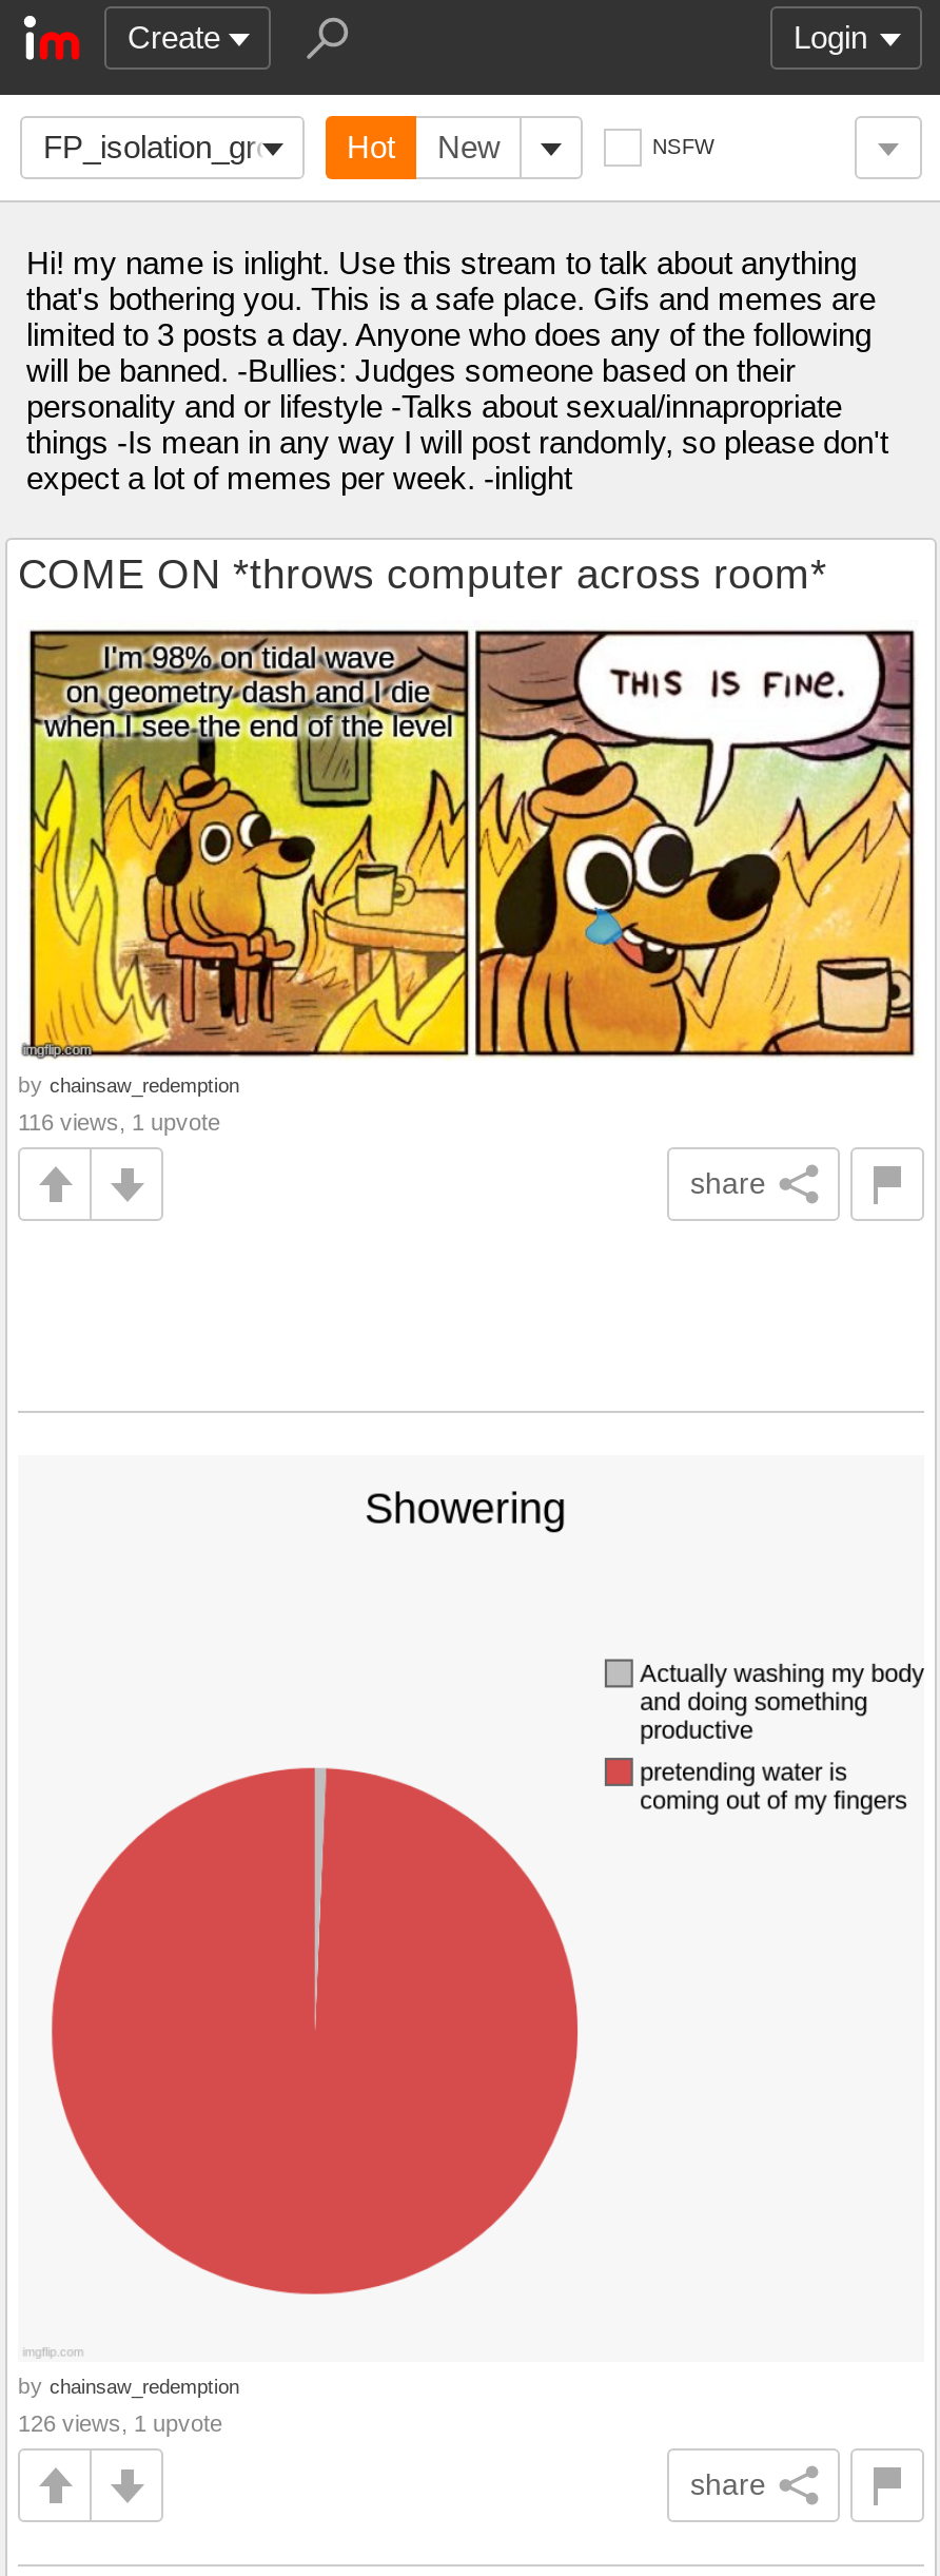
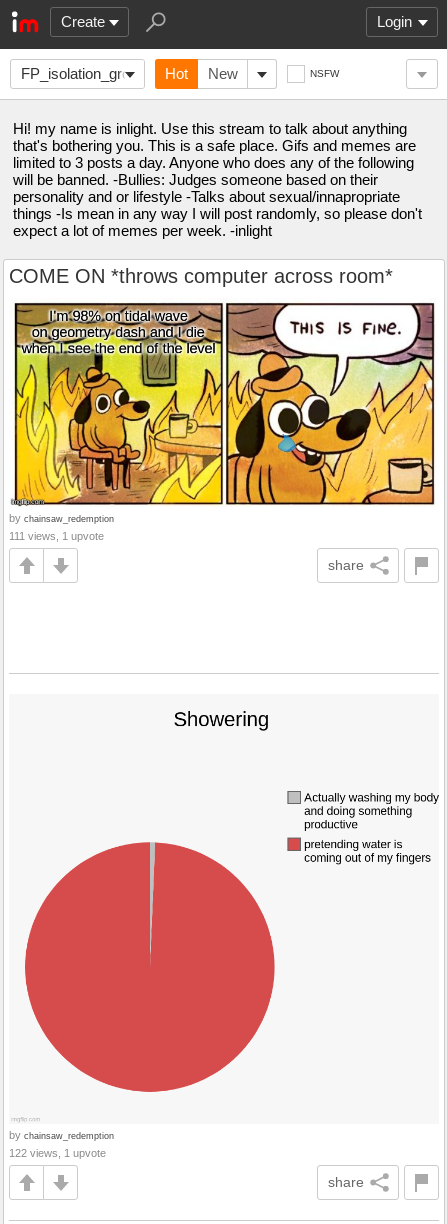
[18,1109,220,1135] 116 views, 1 upvote -> [9,530,104,542] 111 views, 1 upvote
[18,2411,222,2436] 126 views, 1 upvote -> [9,1147,106,1159] 122 views, 1 upvote

